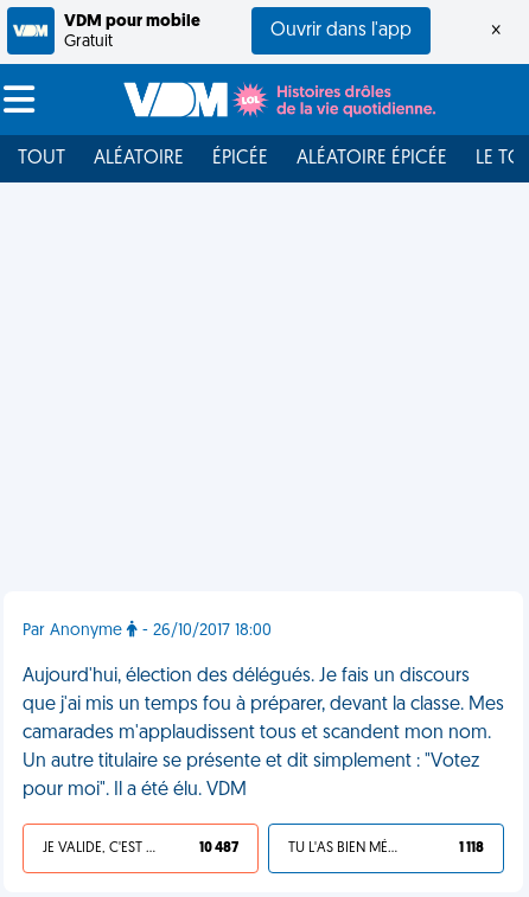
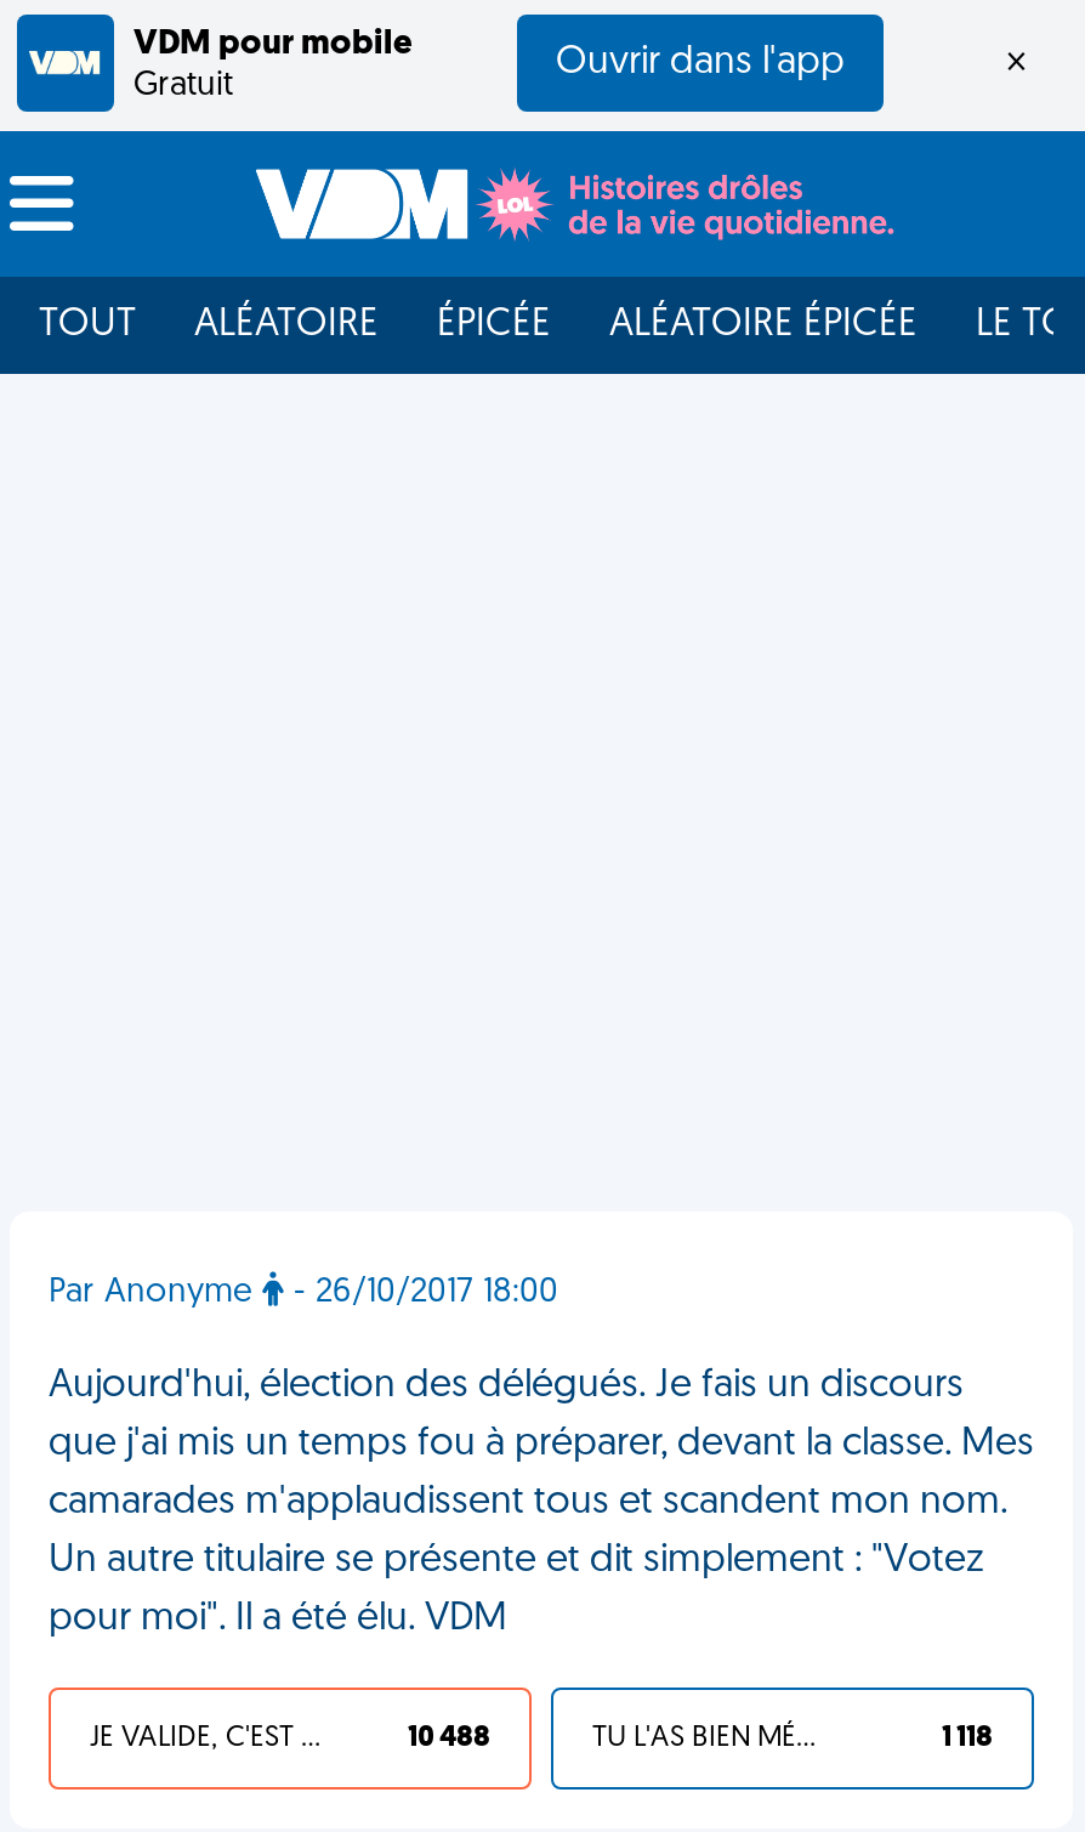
[199,841,238,856] 10 487 -> [408,1724,490,1753] 10 488

